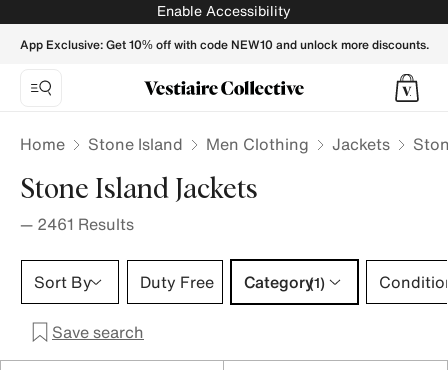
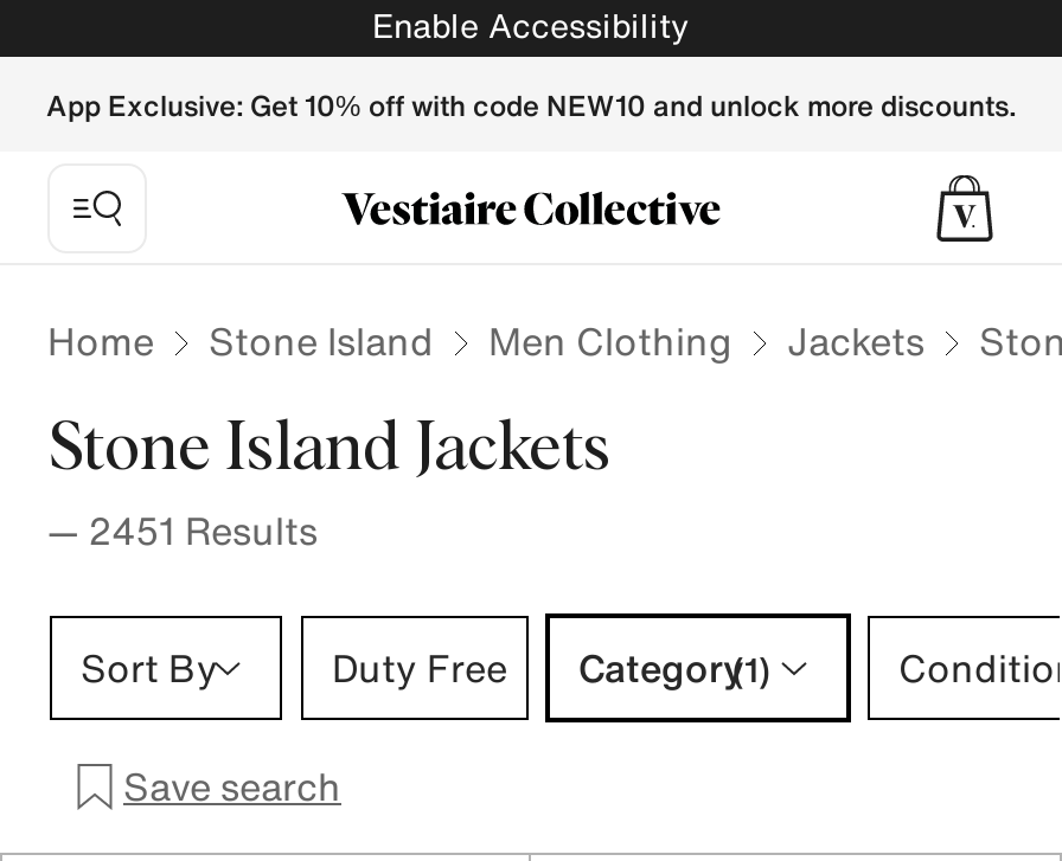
[20,212,134,236] — 2461 Results -> [47,502,318,559] — 2451 Results

